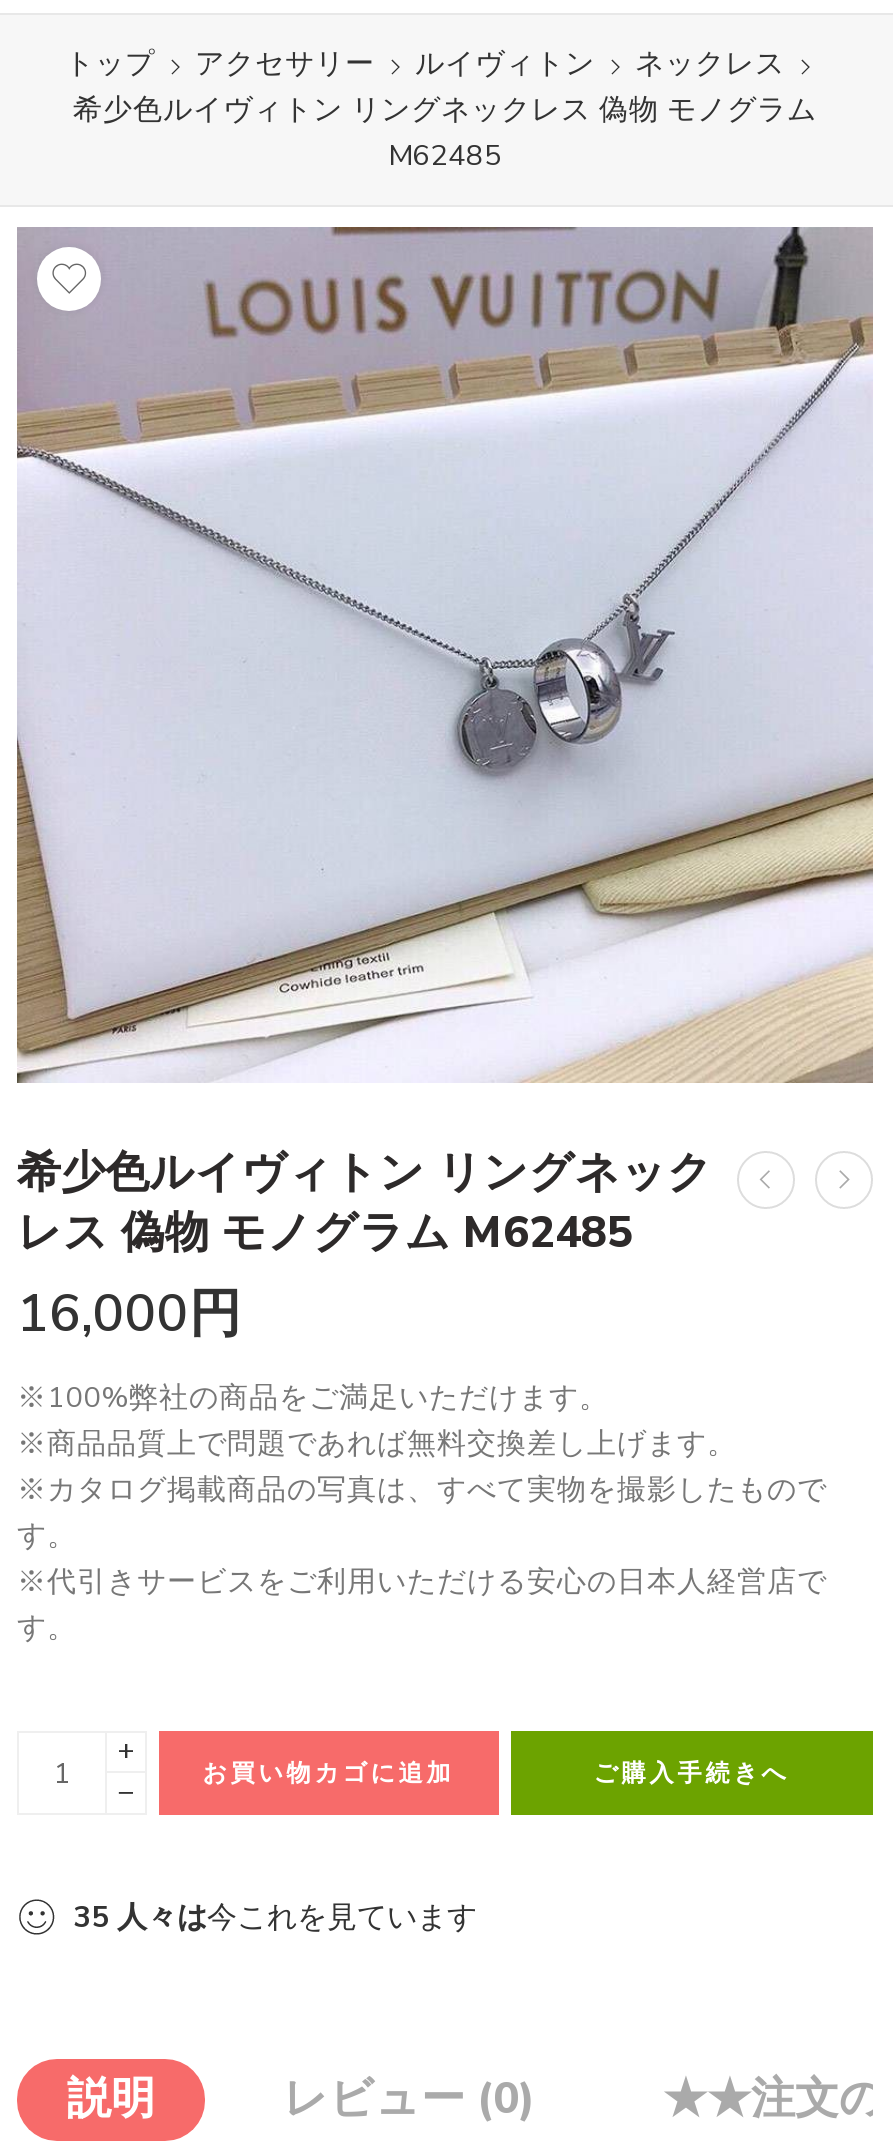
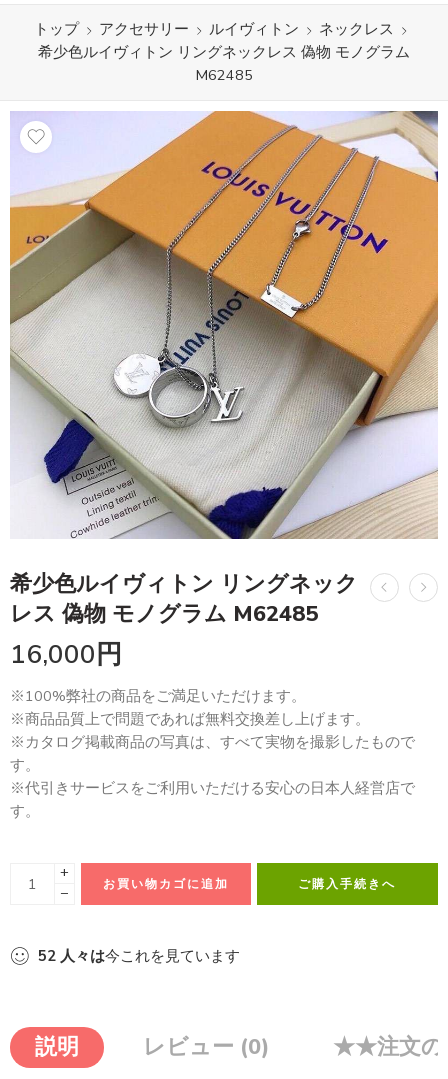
[15,225,875,1085] [image] -> [9,110,439,540] [image]
[73,1897,477,1937] 35 人々は今これを見ています -> [38,946,240,966] 52 人々は今これを見ています

